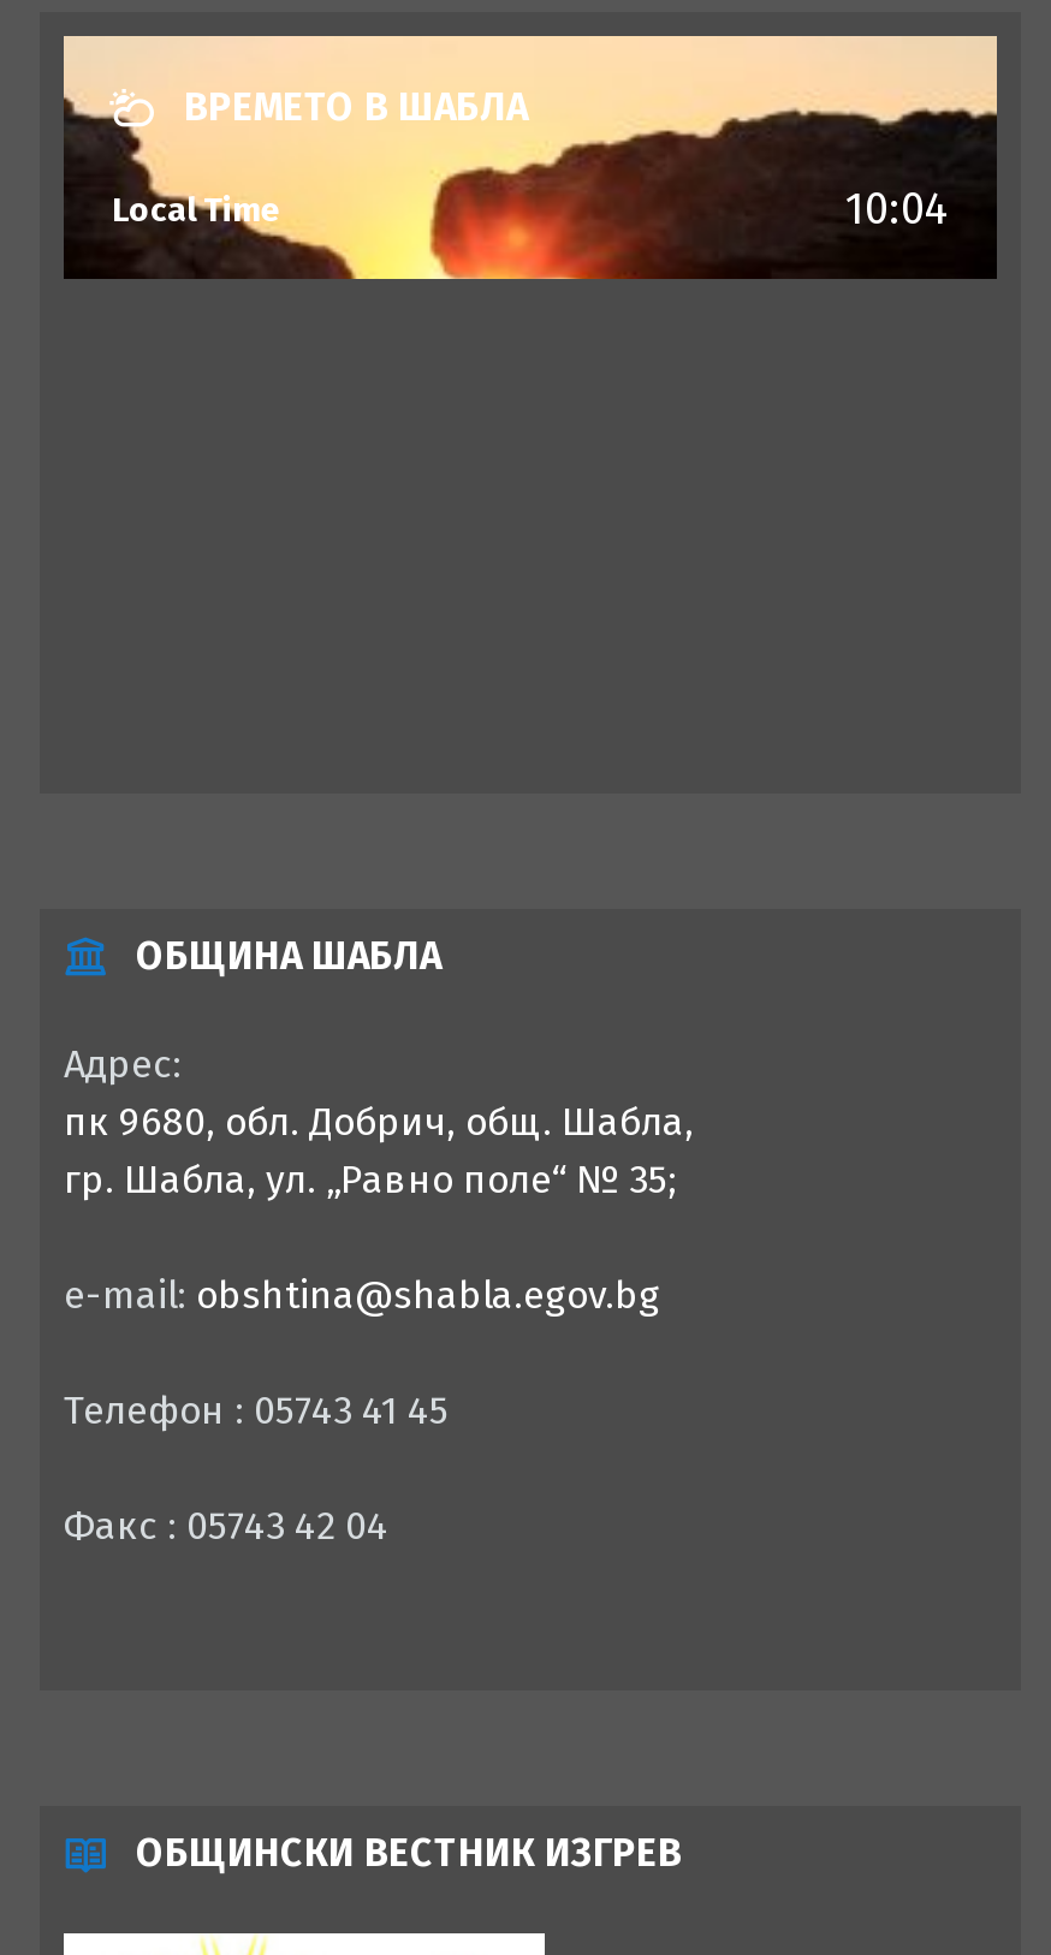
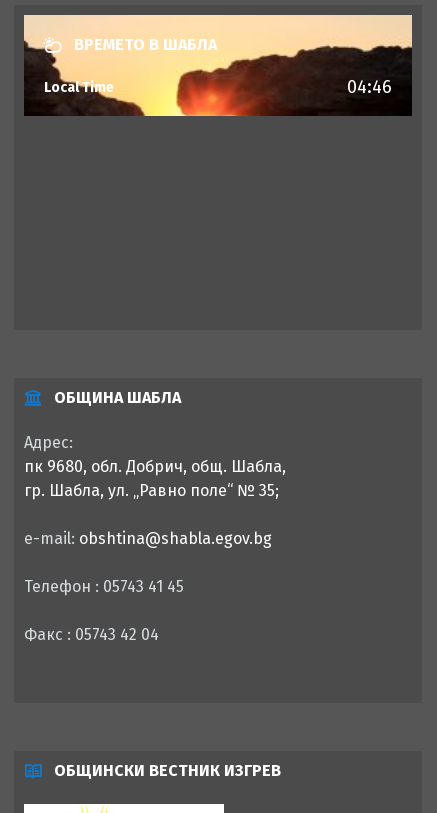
[845,182,949,234] 10:04 -> [347,75,392,97] 04:46

